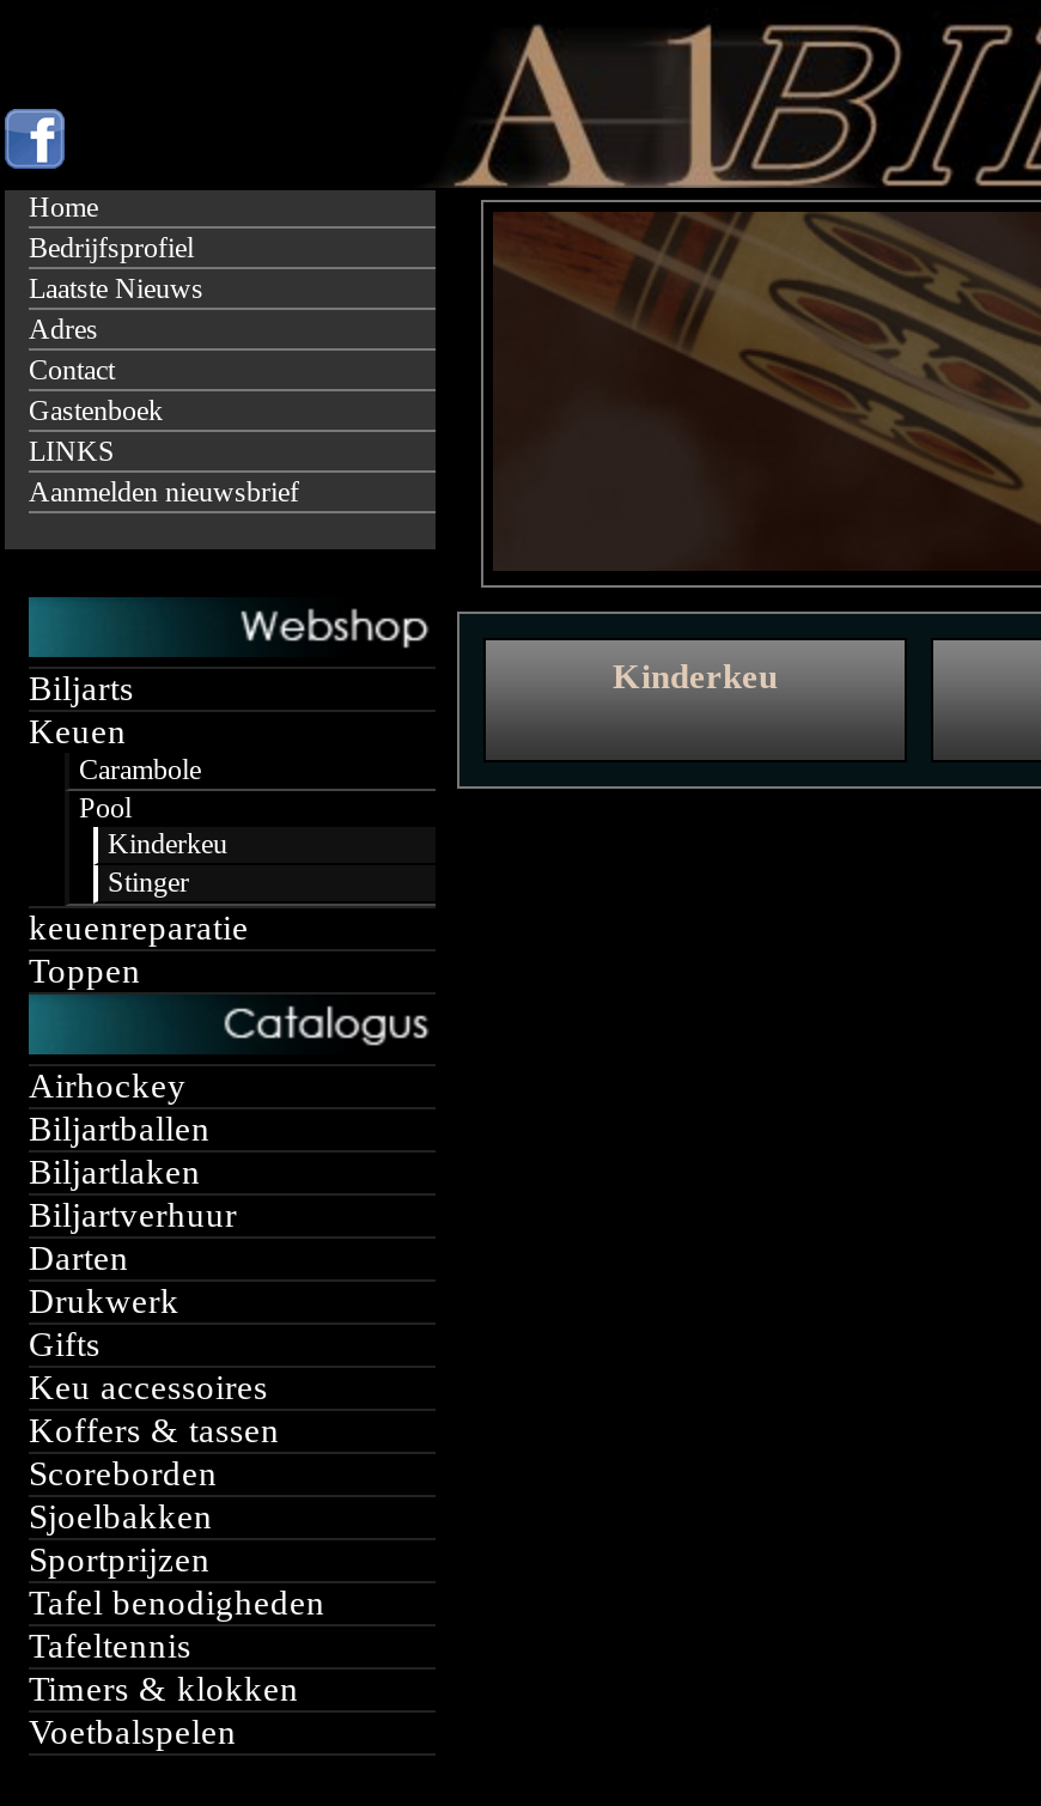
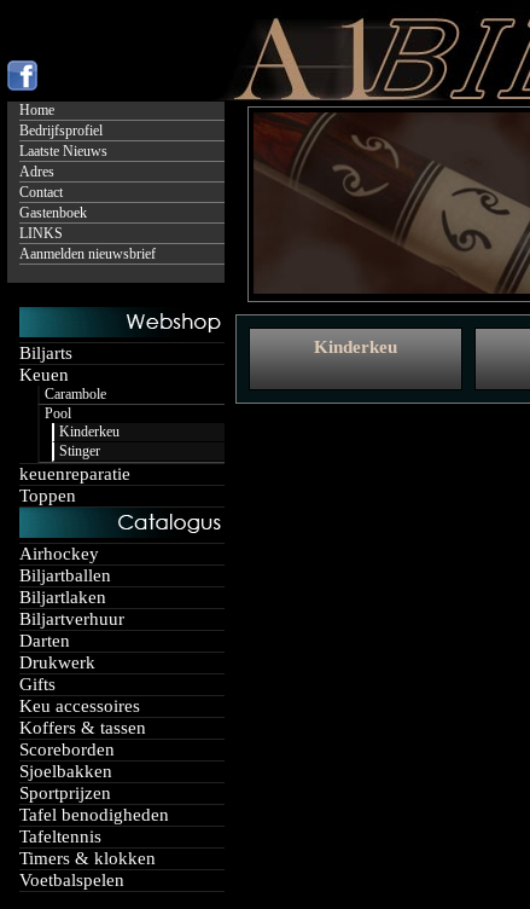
[495,212,1034,568] [image] -> [254,112,526,294] [image]

